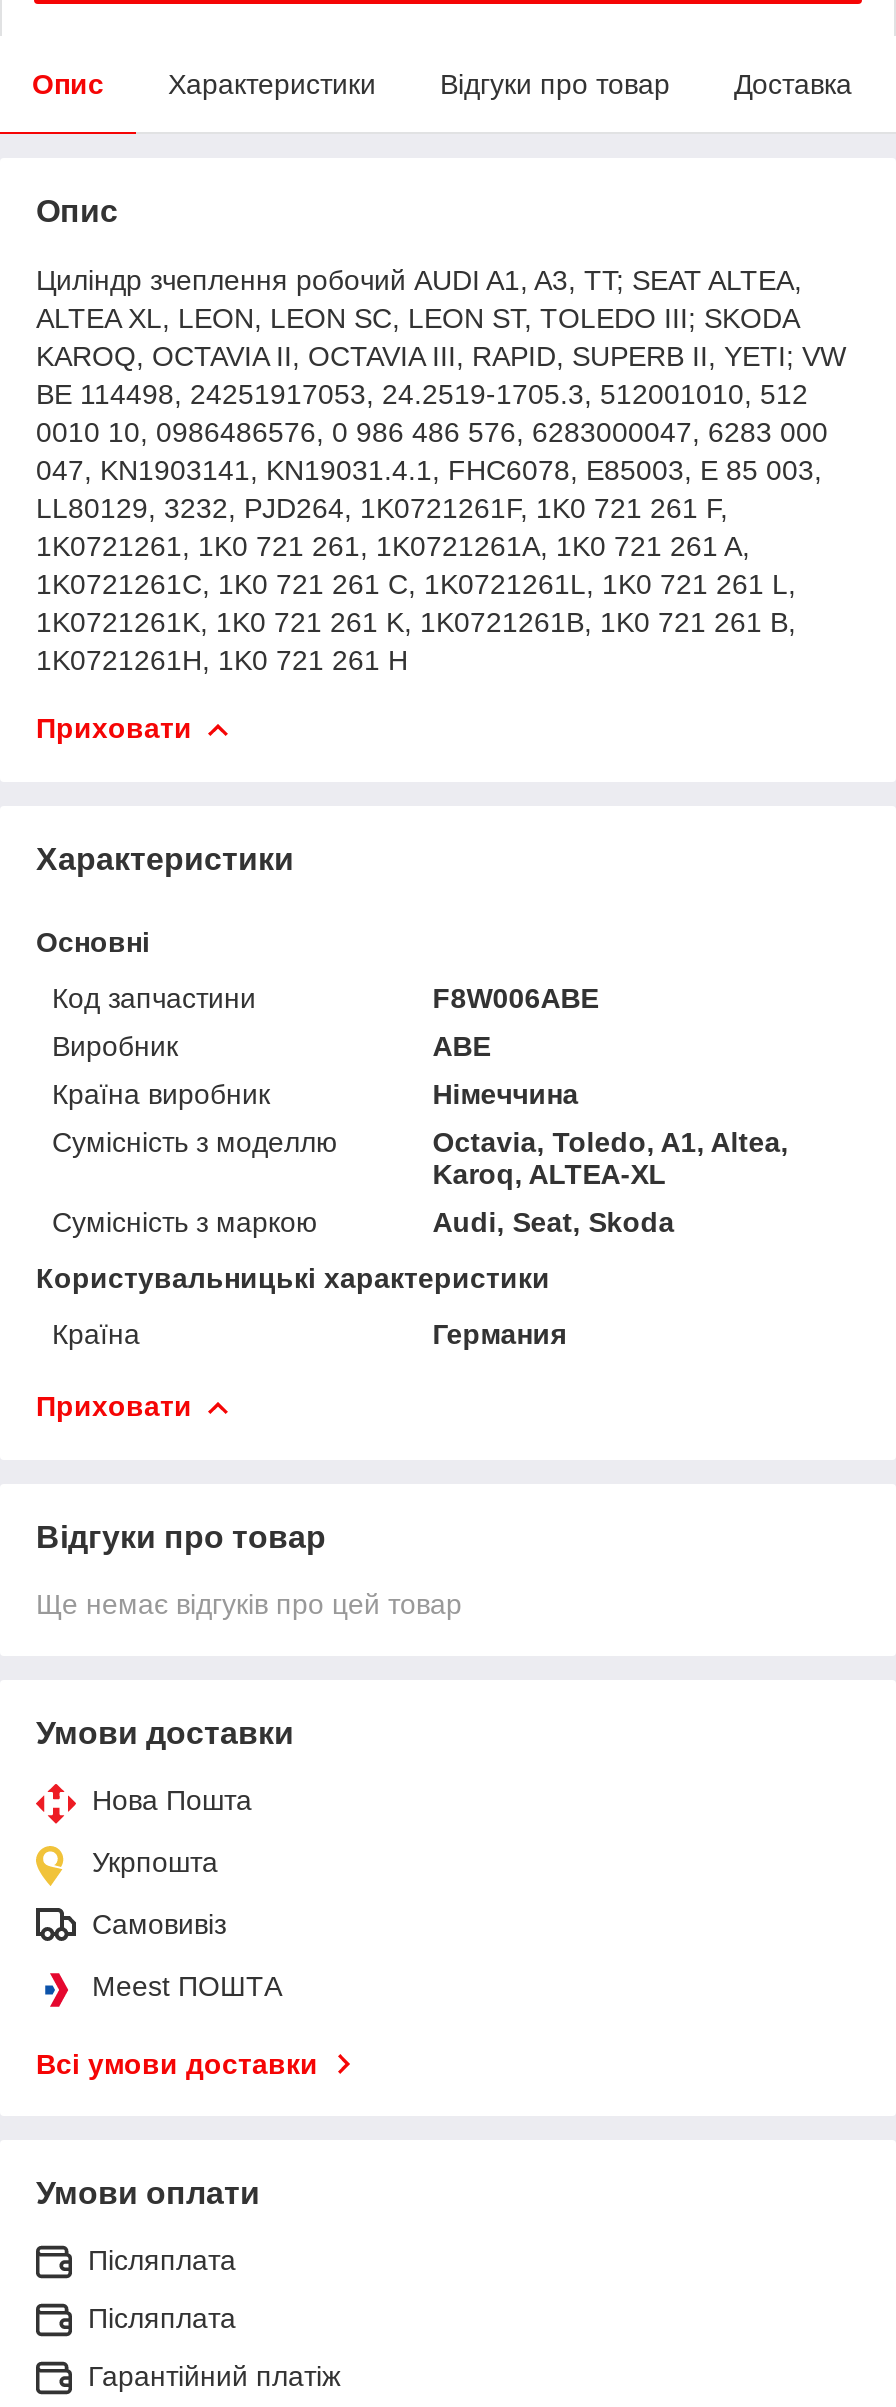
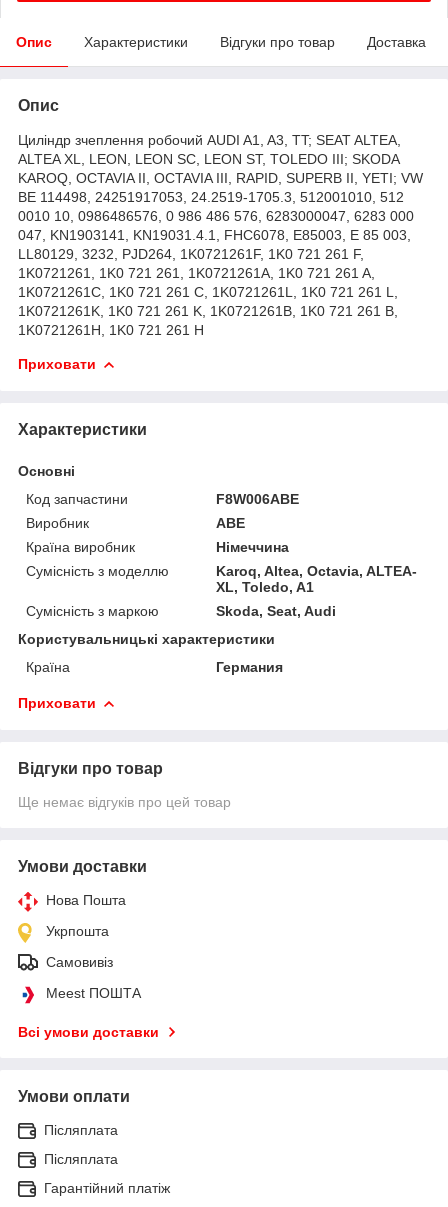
[432,1126,788,1190] Octavia, Toledo, A1, Altea, | Karoq, ALTEA-XL -> [216,563,417,595] Karoq, Altea, Octavia, ALTEA- | XL, Toledo, A1
[432,1206,674,1238] Audi, Seat, Skoda -> [216,603,336,619] Skoda, Seat, Audi

